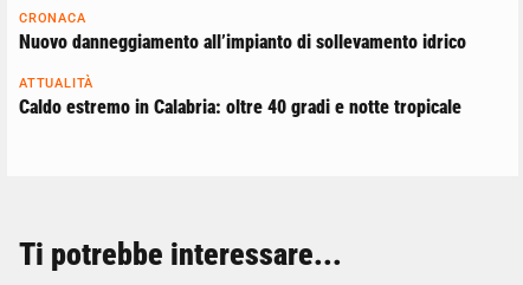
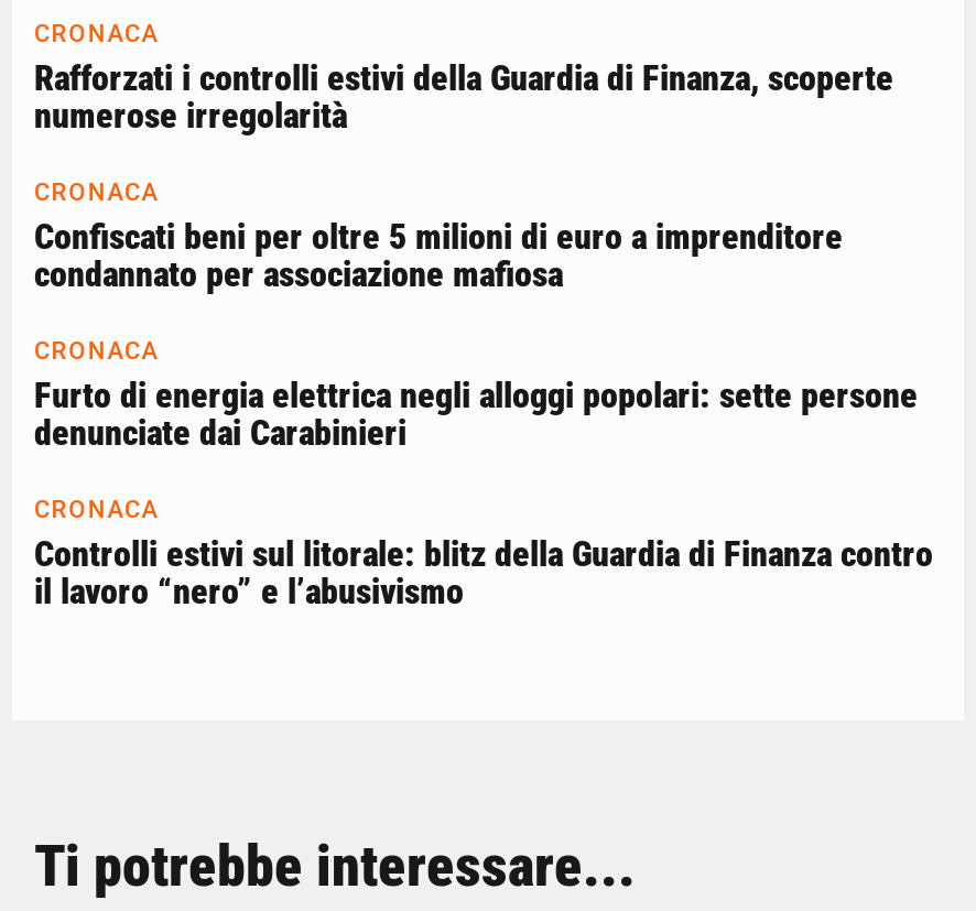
[19,31,466,118] Nuovo danneggiamento all’impianto di sollevamento idrico | ATTUALITÀ | Caldo estremo in Calabria: oltre 40 gradi e notte tropicale -> [34,57,933,612] Rafforzati i controlli estivi della Guardia di Finanza, scoperte | numerose irregolarità | CRONACA | Confiscati beni per oltre 5 milioni di euro a imprenditore | condannato per associazione mafiosa | CRONACA | Furto di energia elettrica negli alloggi popolari: sette persone | denunciate dai Carabinieri | CRONACA | Controlli estivi sul litorale: blitz della Guardia di Finanza contro | il lavoro “nero” e l’abusivismo

